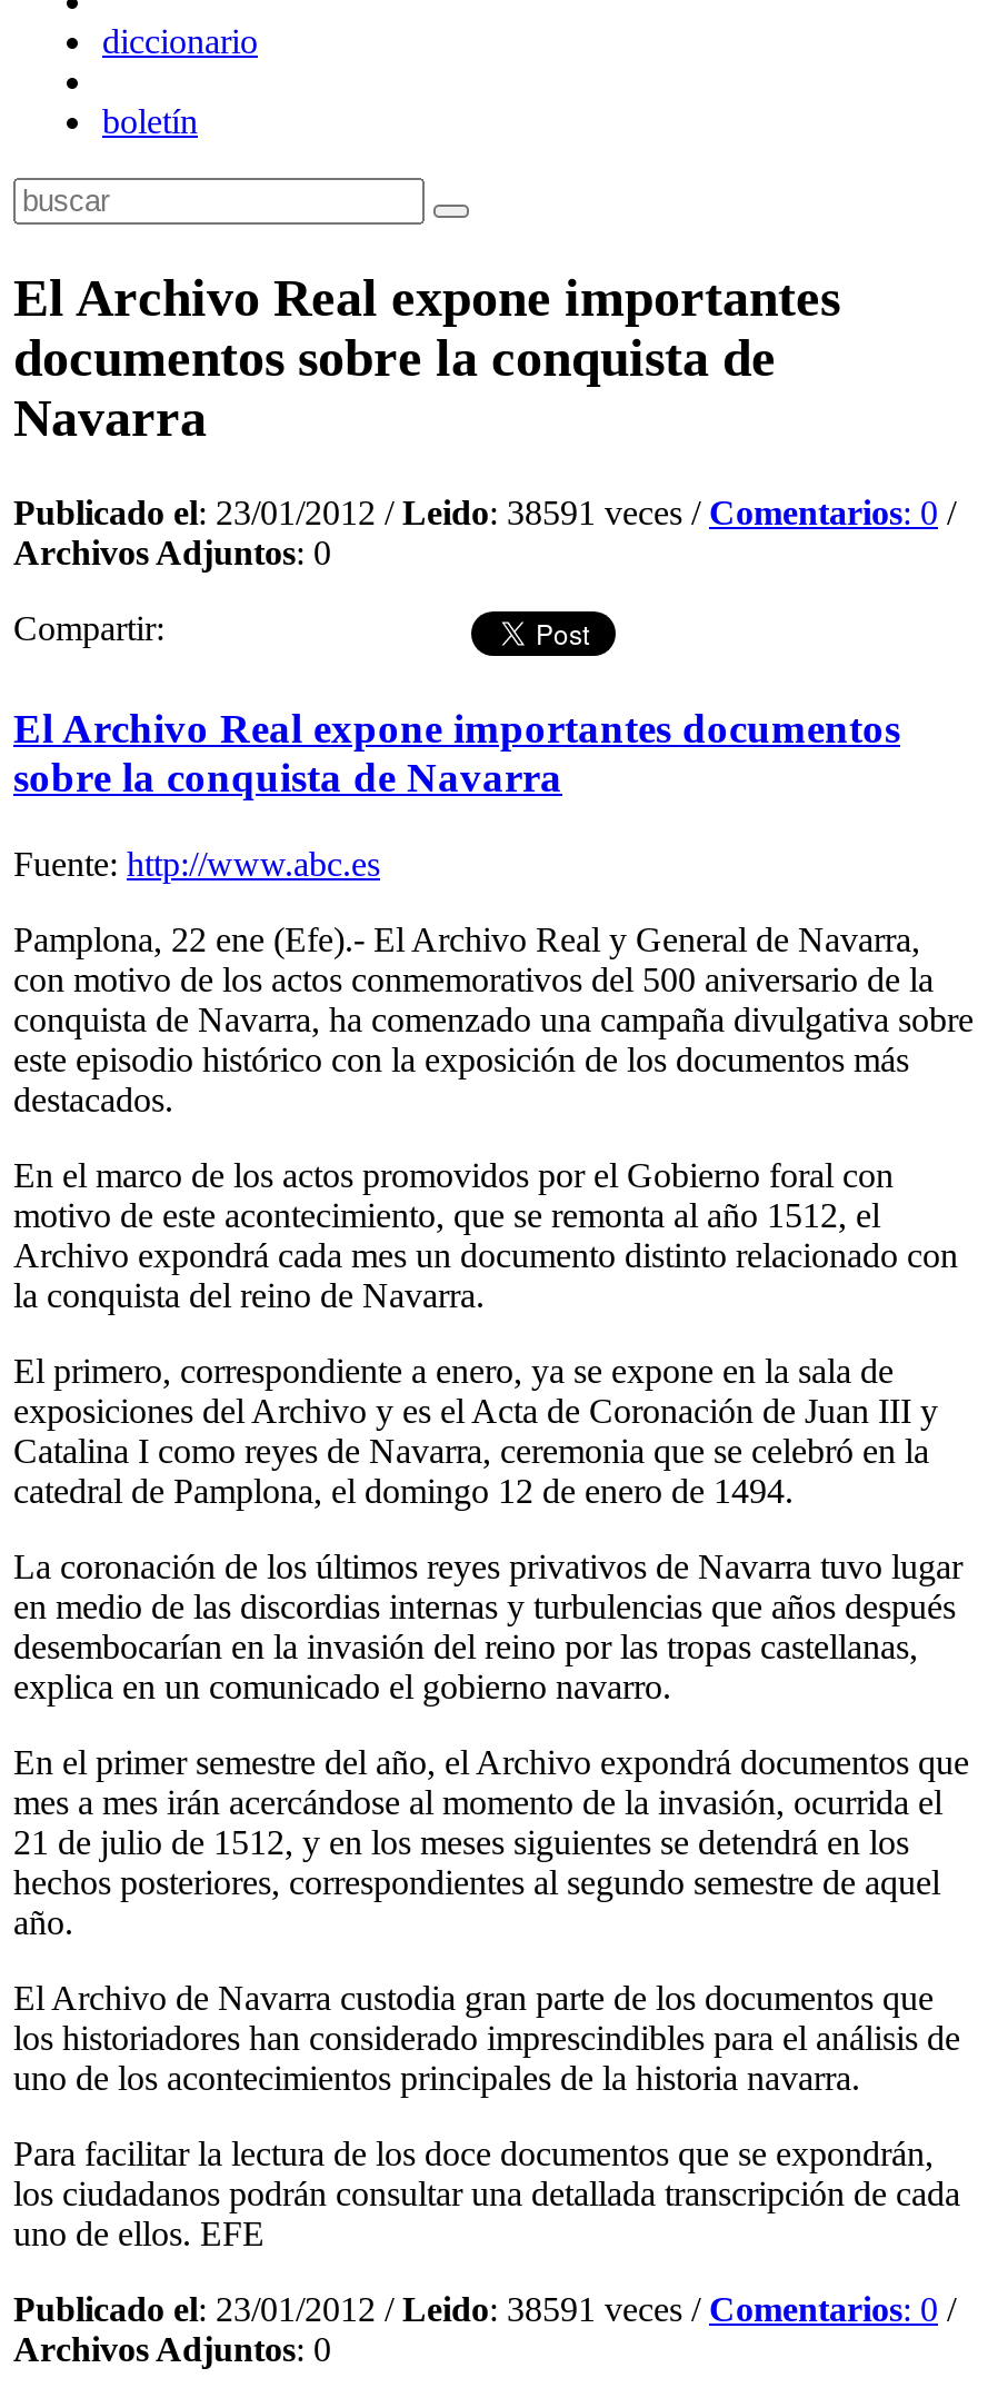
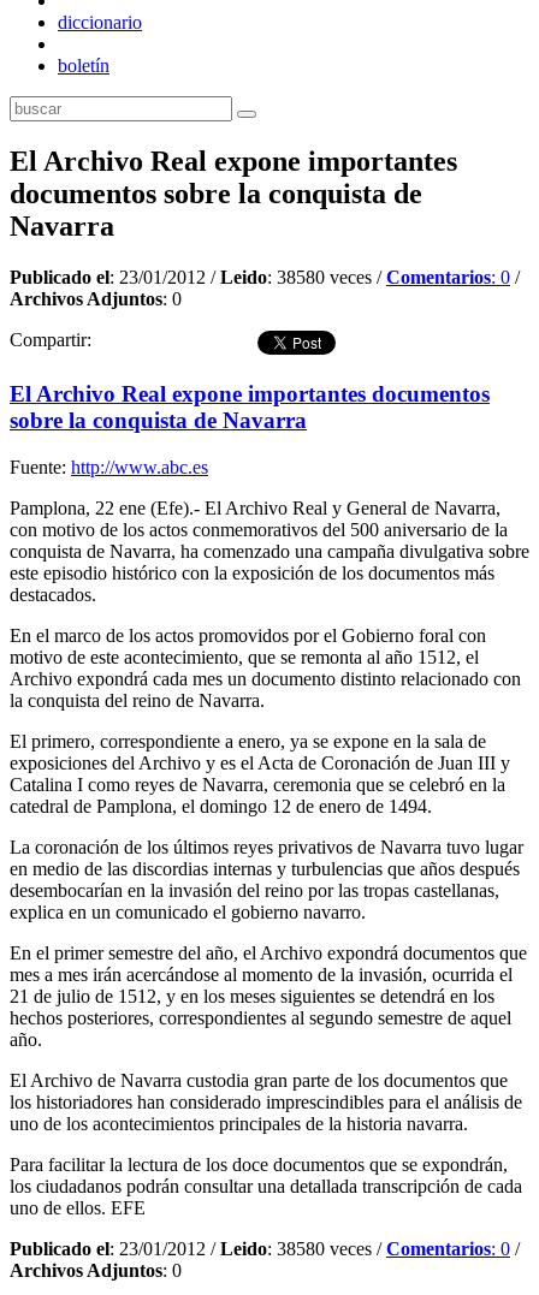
[13,492,956,530] Publicado el: 23/01/2012 / Leido: 38591 veces / Comentarios: 0 / -> [10,266,520,287] Publicado el: 23/01/2012 / Leido: 38580 veces / Comentarios: 0 /
[13,2290,956,2328] Publicado el: 23/01/2012 / Leido: 38591 veces / Comentarios: 0 / -> [10,1238,520,1259] Publicado el: 23/01/2012 / Leido: 38580 veces / Comentarios: 0 /

